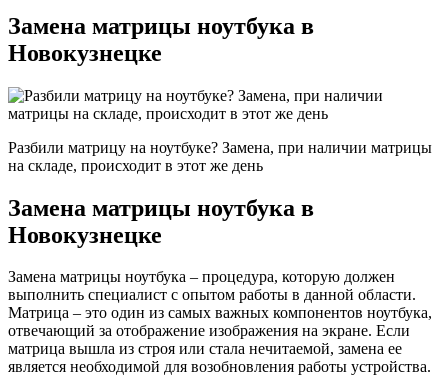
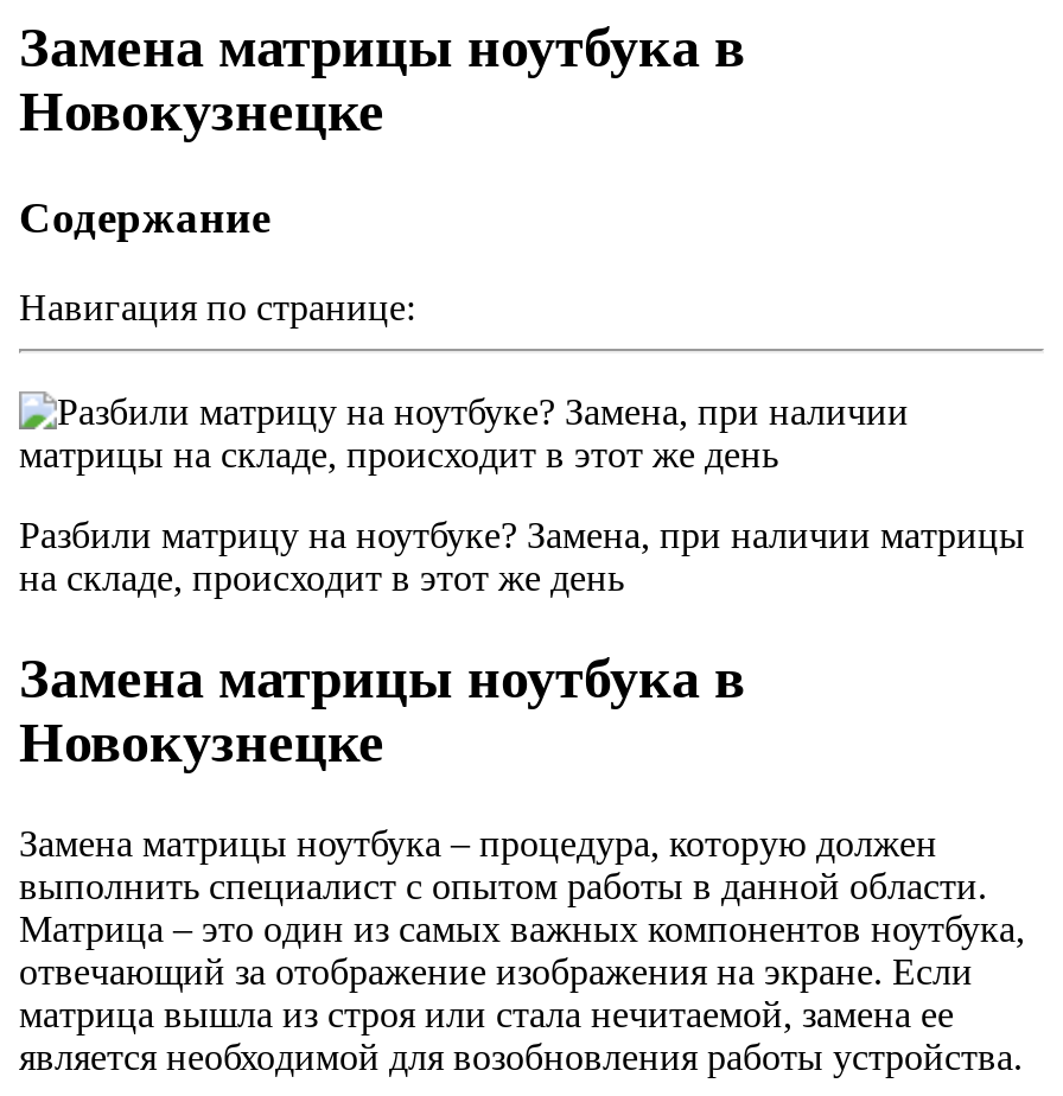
none -> [19,191,415,328] Содержание | Навигация по странице:

